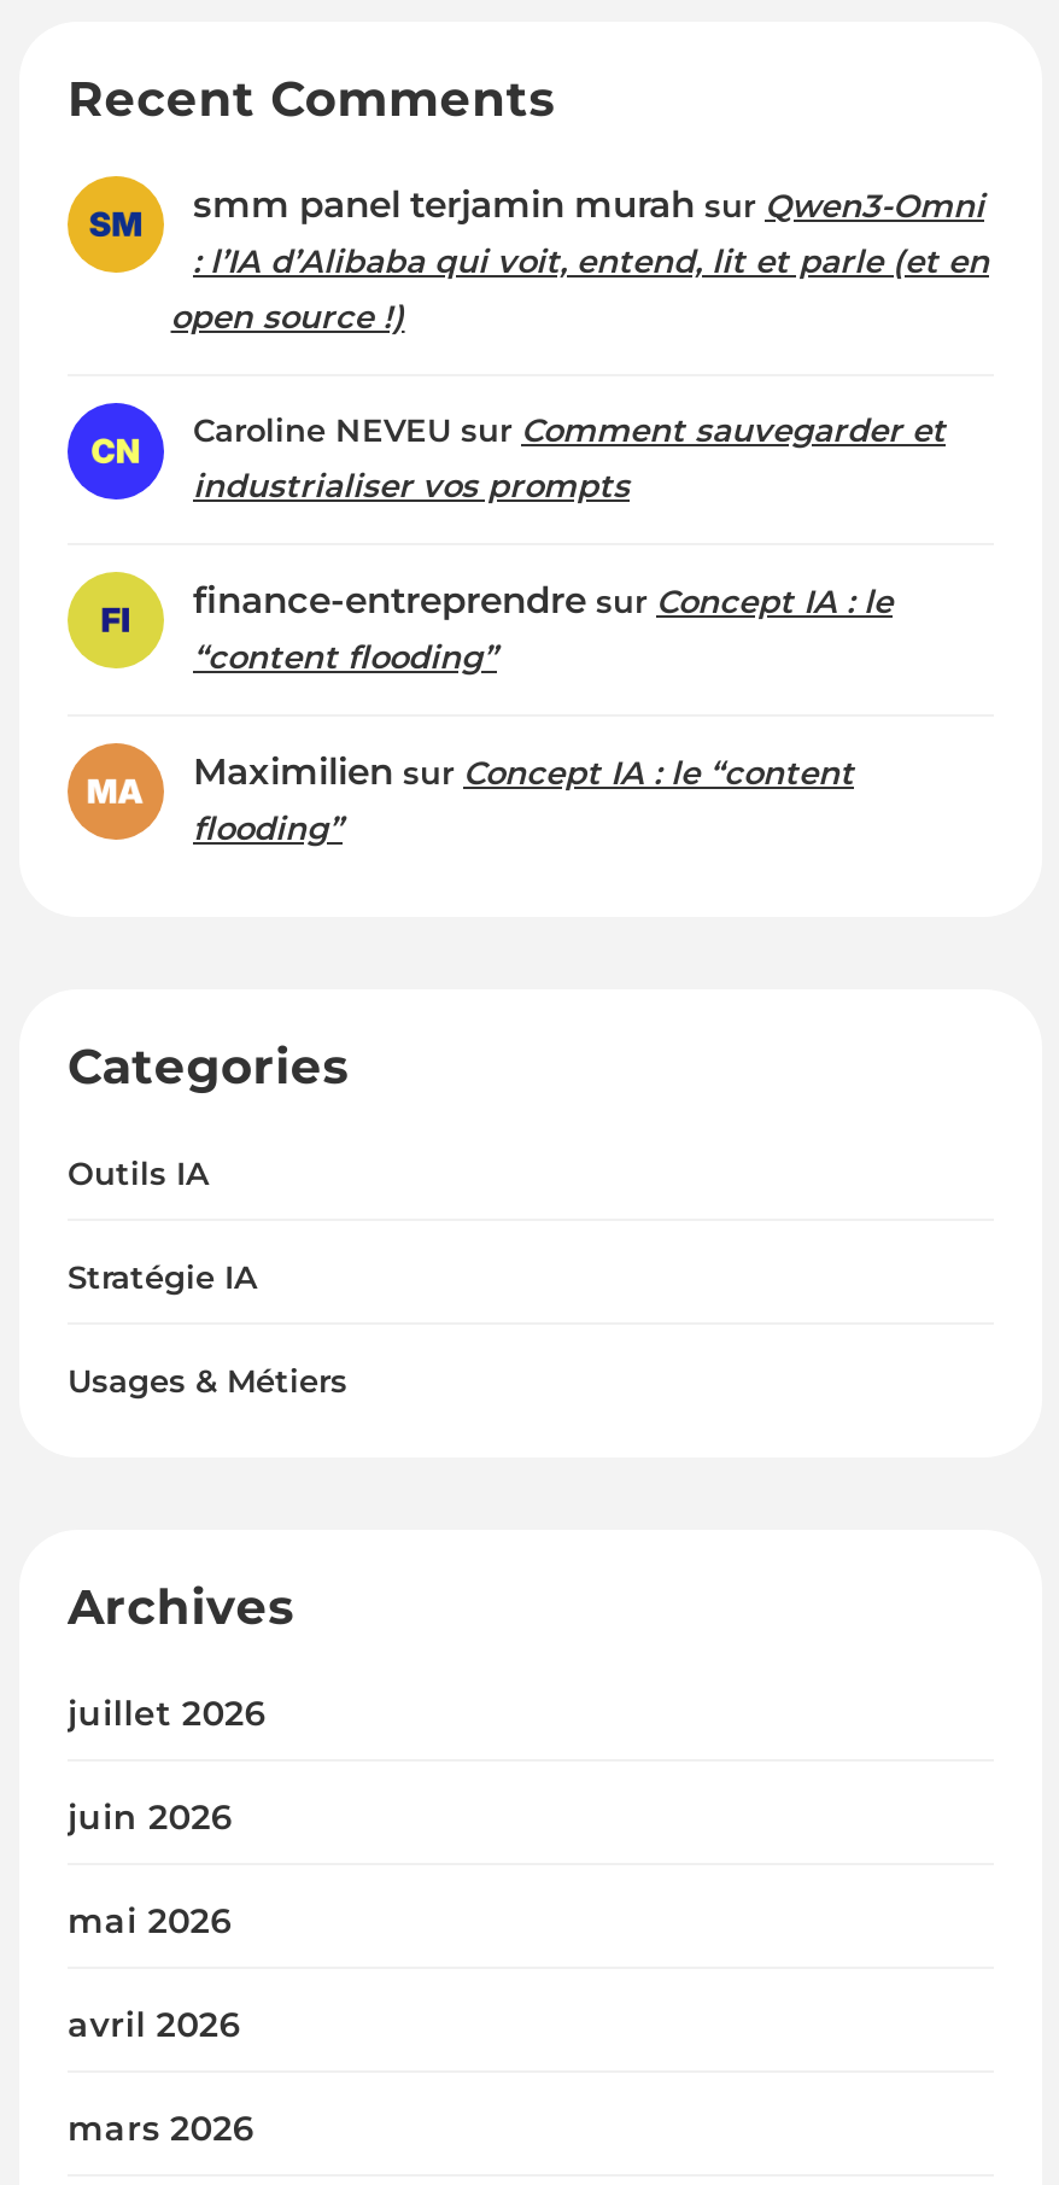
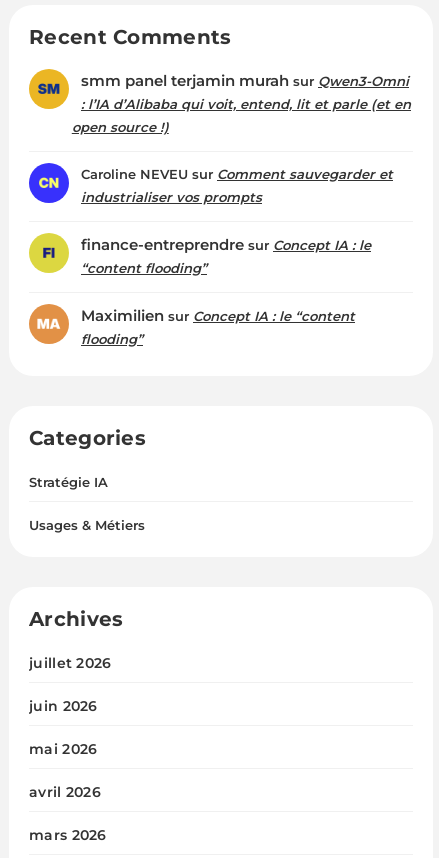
[68,1153,210,1192] Outils IA -> none

